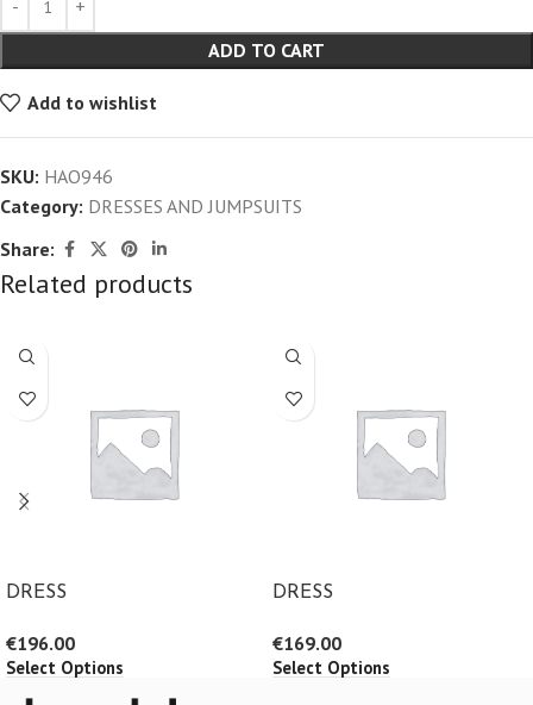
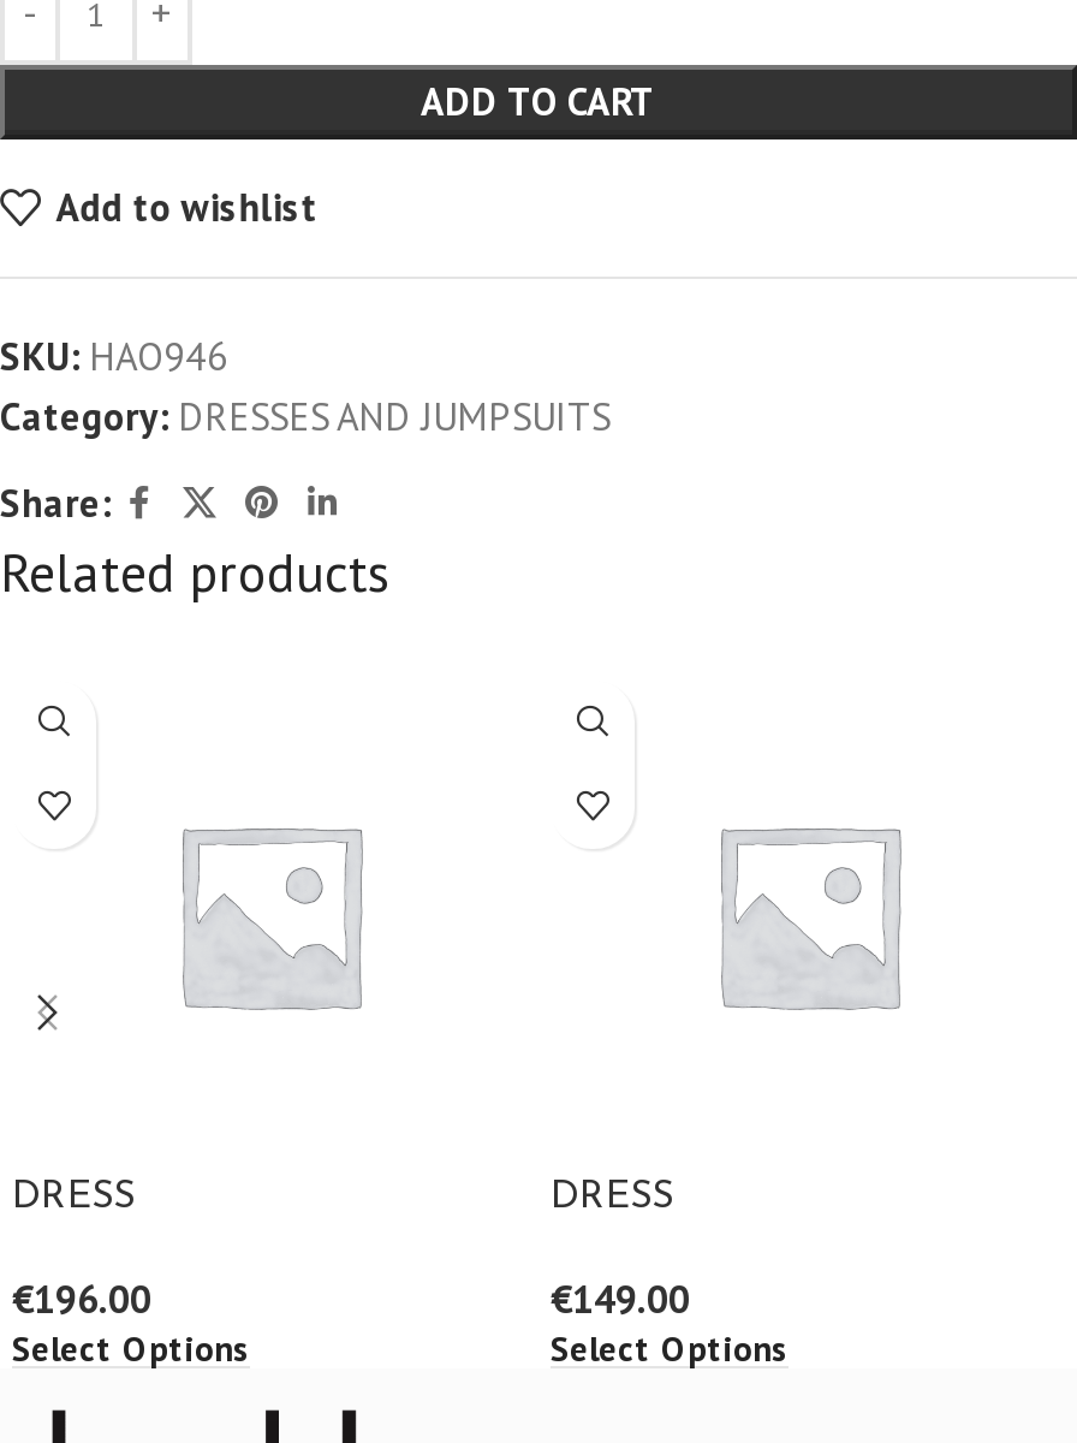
[272,631,341,655] €169.00 -> [551,1274,690,1322] €149.00

